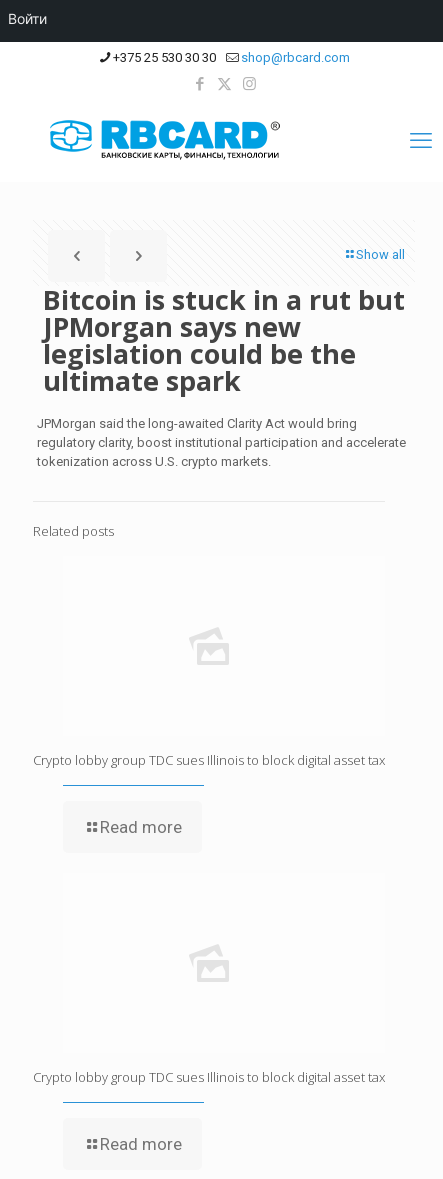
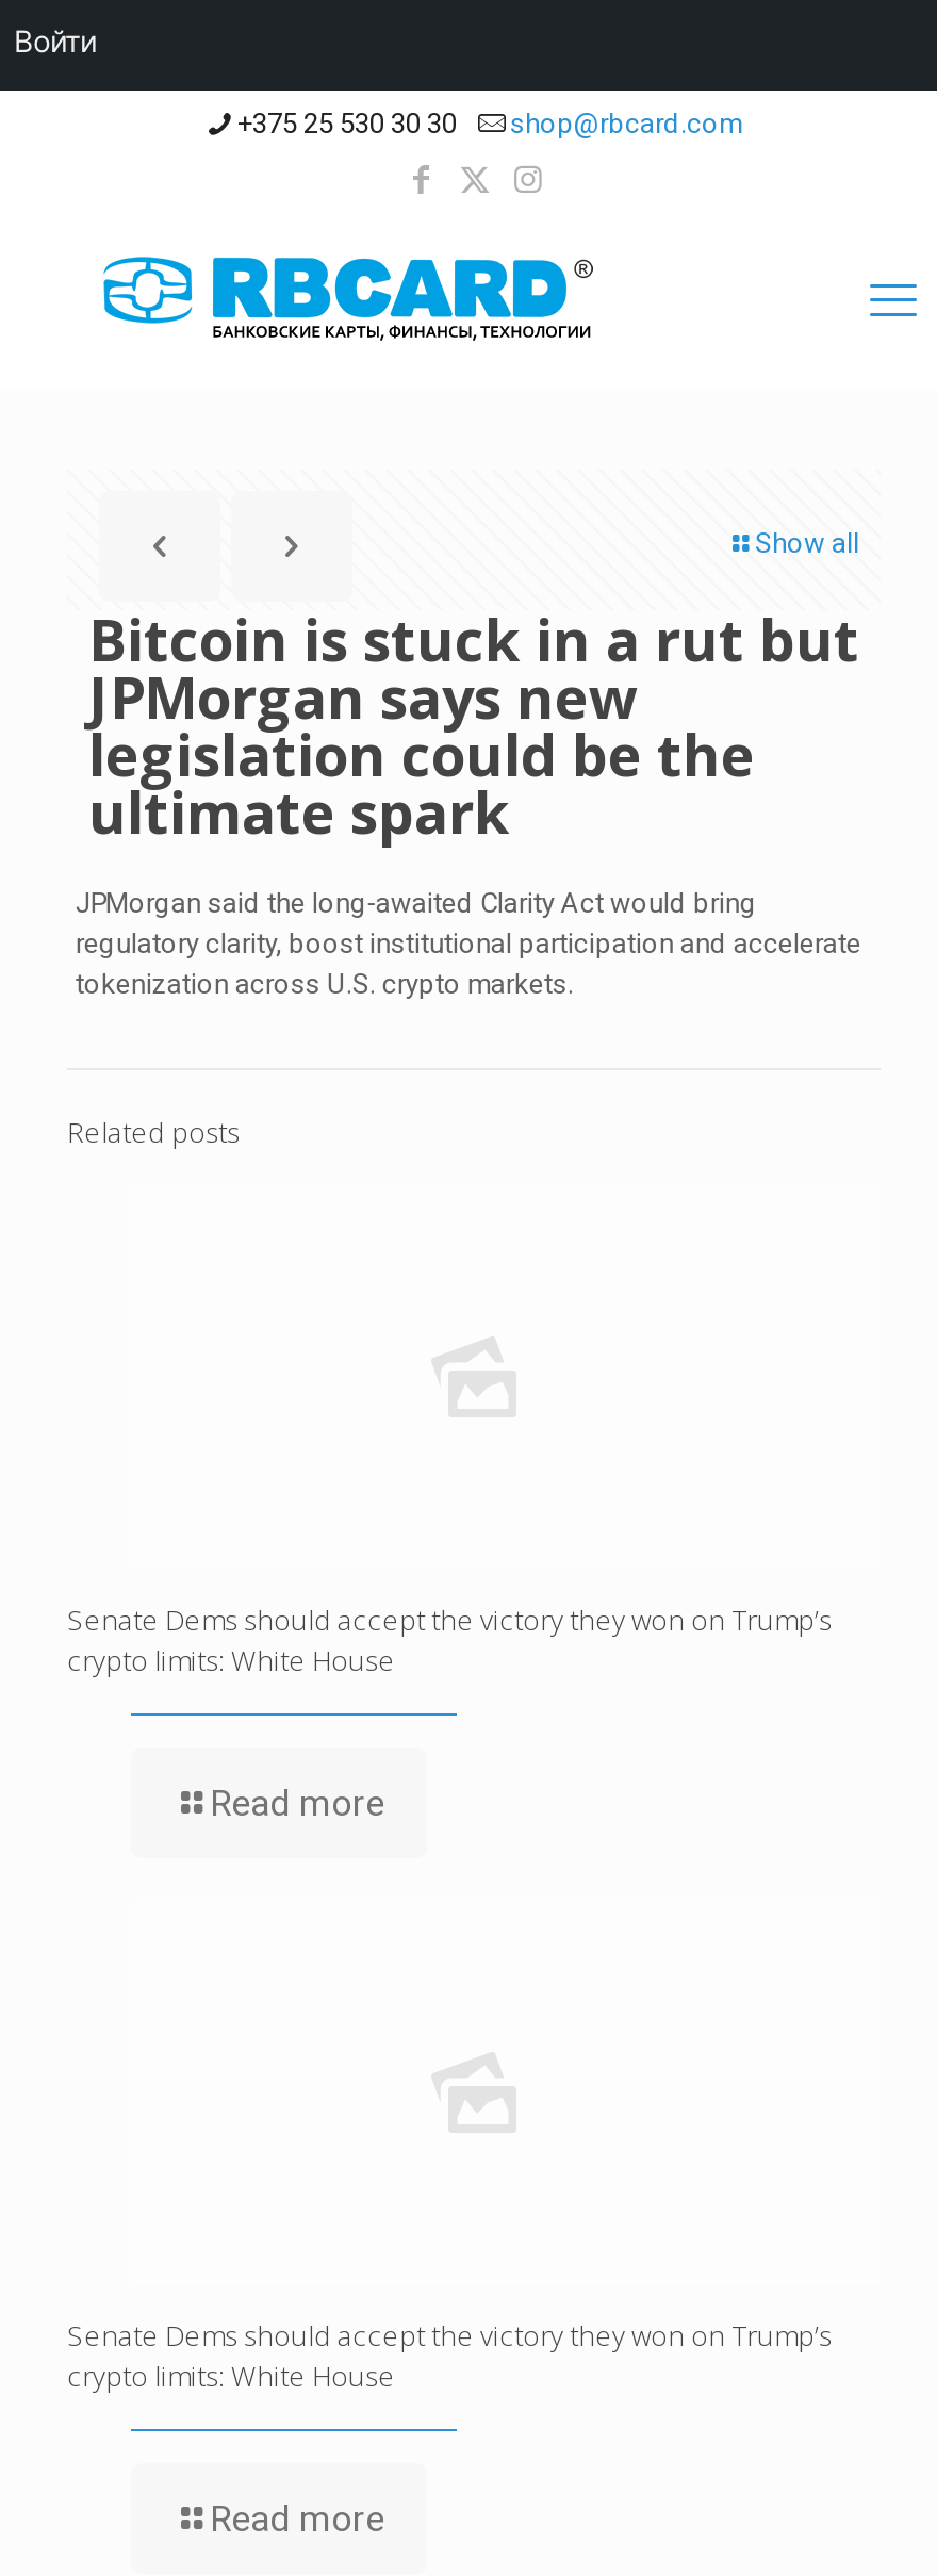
[33,751,385,769] Crypto lobby group TDC sues Illinois to block digital asset tax -> [67,1601,832,1679] Senate Dems should accept the victory they won on Trump’s | crypto limits: White House
[33,1068,385,1086] Crypto lobby group TDC sues Illinois to block digital asset tax -> [67,2316,832,2395] Senate Dems should accept the victory they won on Trump’s | crypto limits: White House

